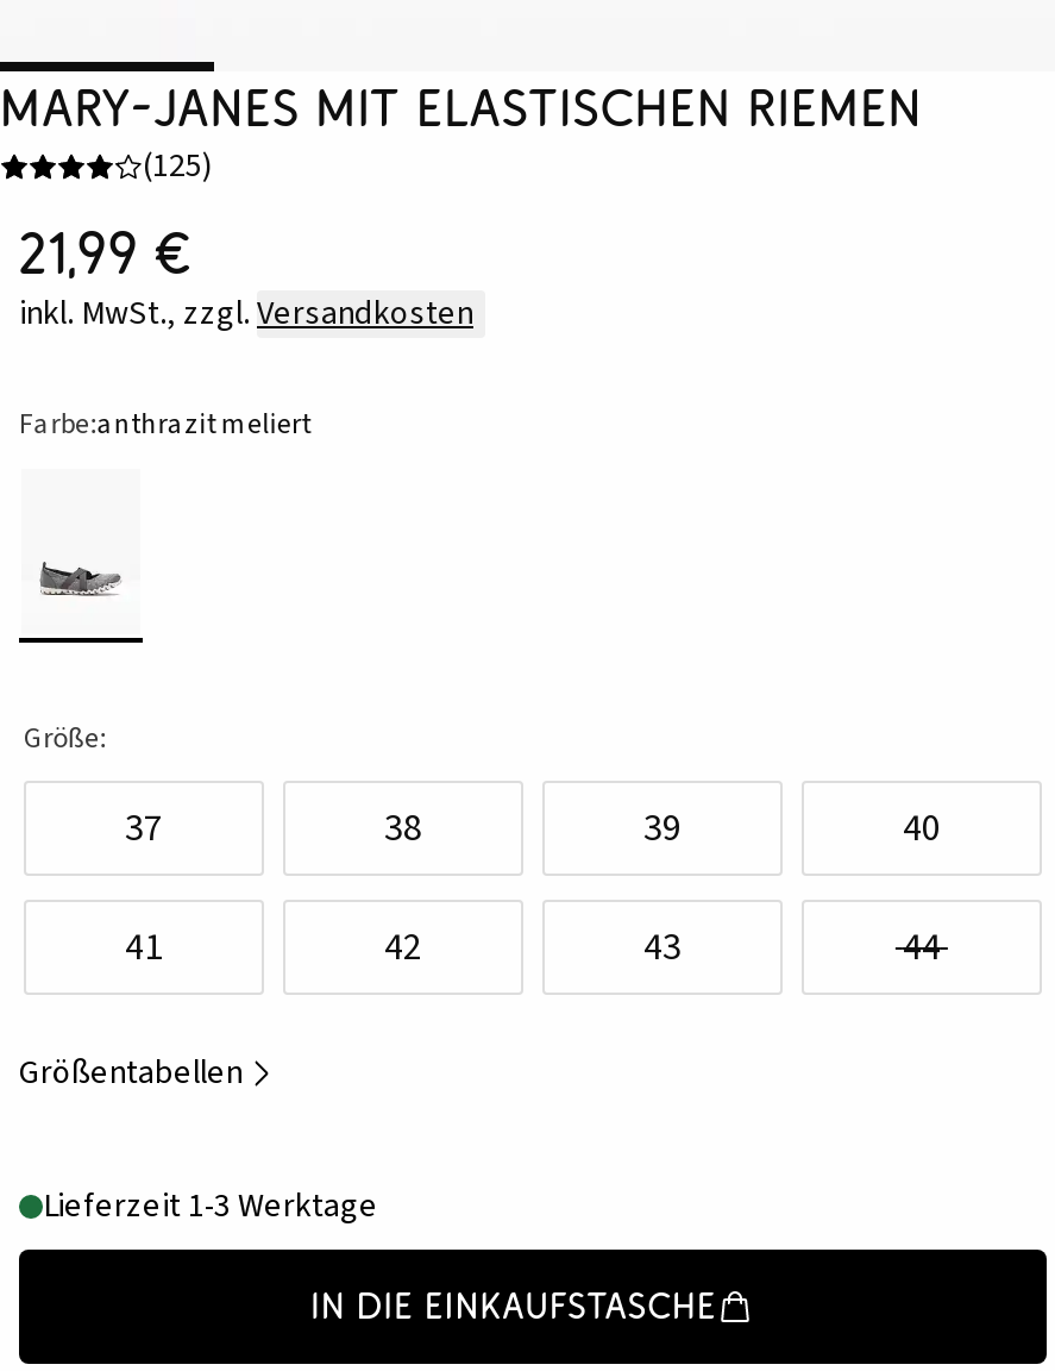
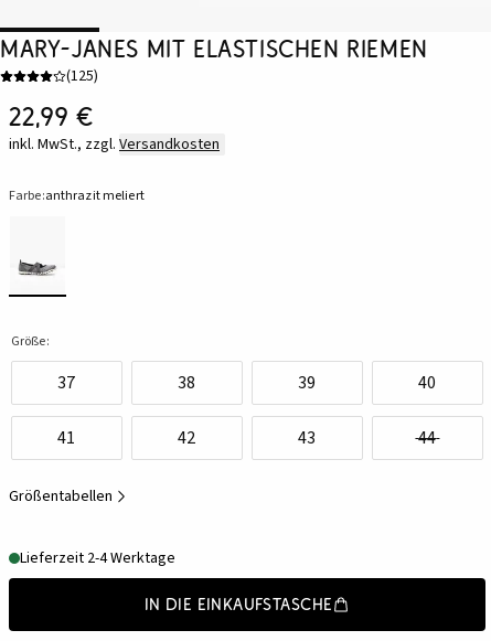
[19,219,190,288] 21,99 € -> [9,101,93,133] 22,99 €
[43,1184,378,1232] Lieferzeit 1-3 Werktage -> [20,548,175,570] Lieferzeit 2-4 Werktage

